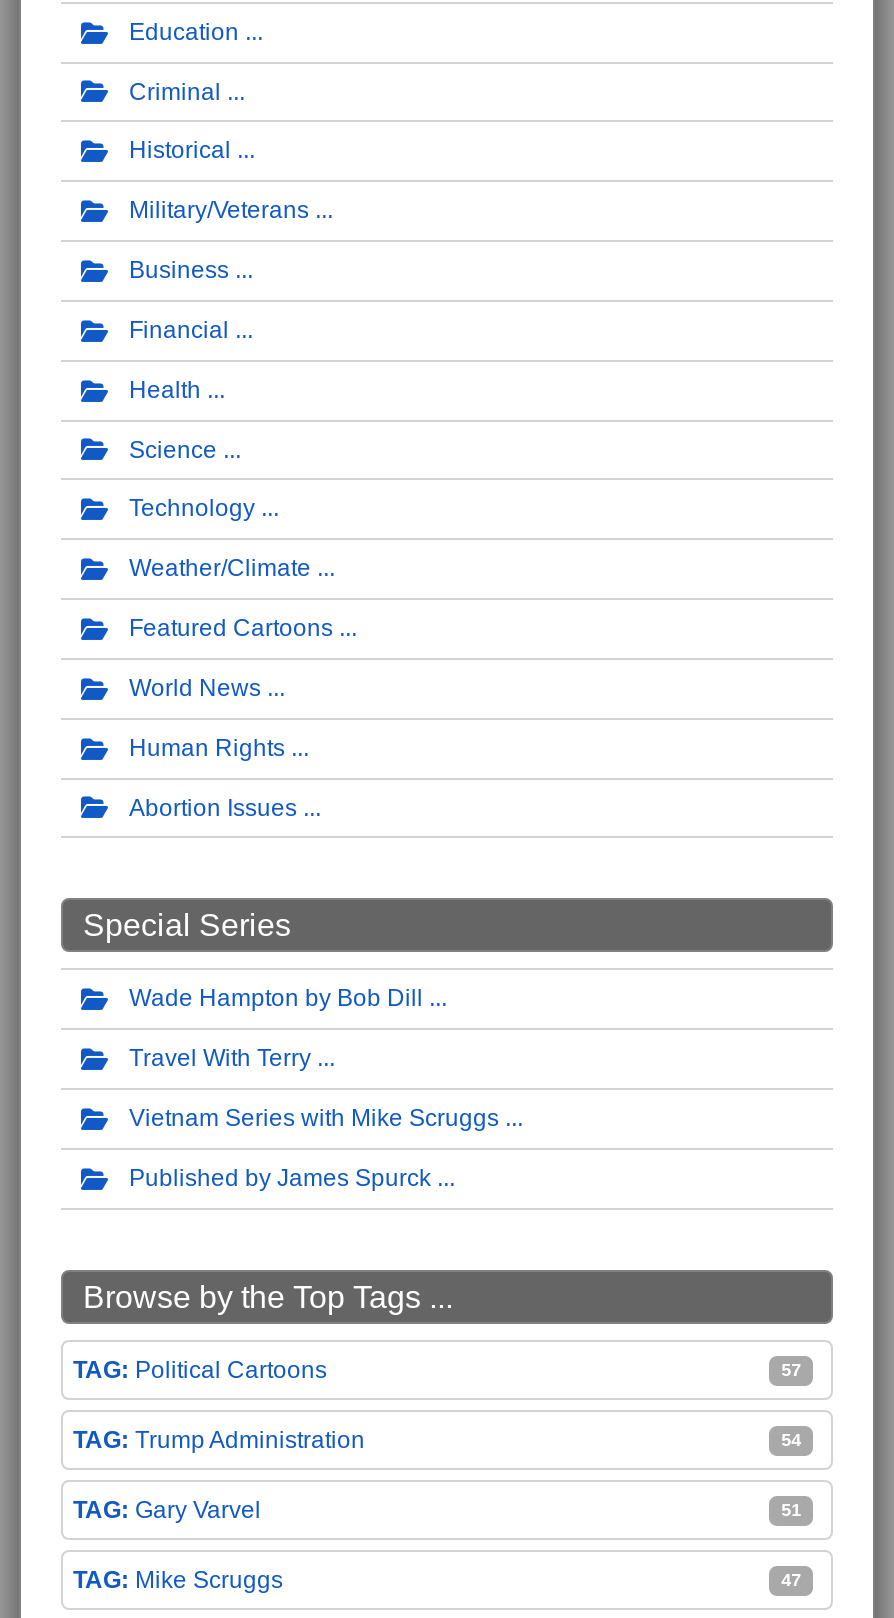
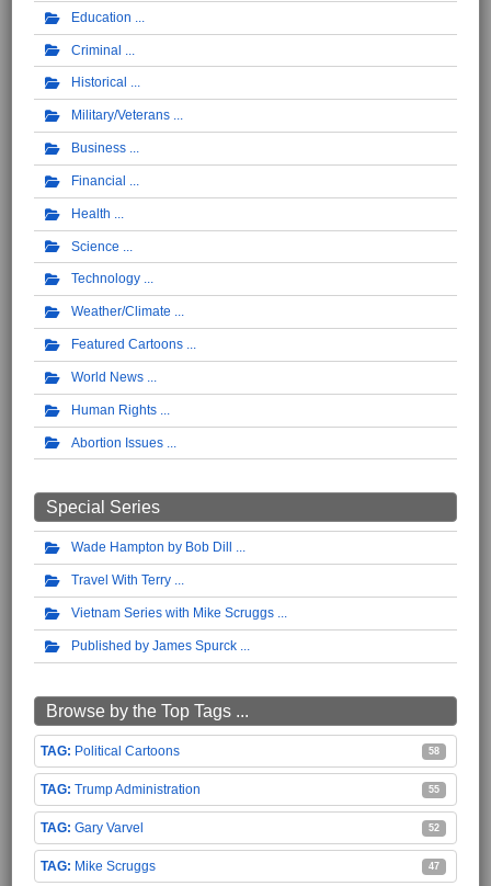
[781,1360,801,1380] 57 -> [429,745,440,756] 58
[781,1430,801,1450] 54 -> [429,784,440,795] 55
[781,1500,801,1520] 51 -> [429,822,440,833] 52

